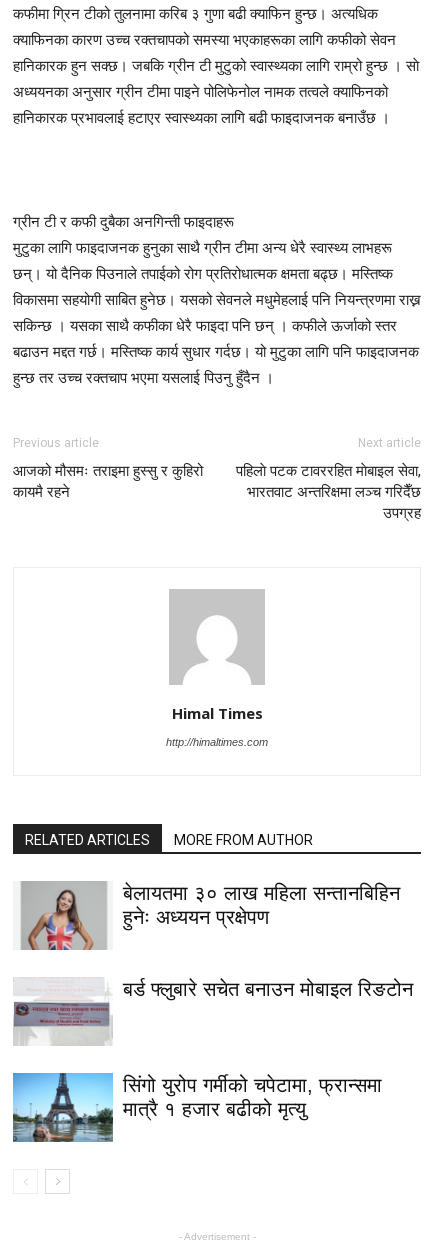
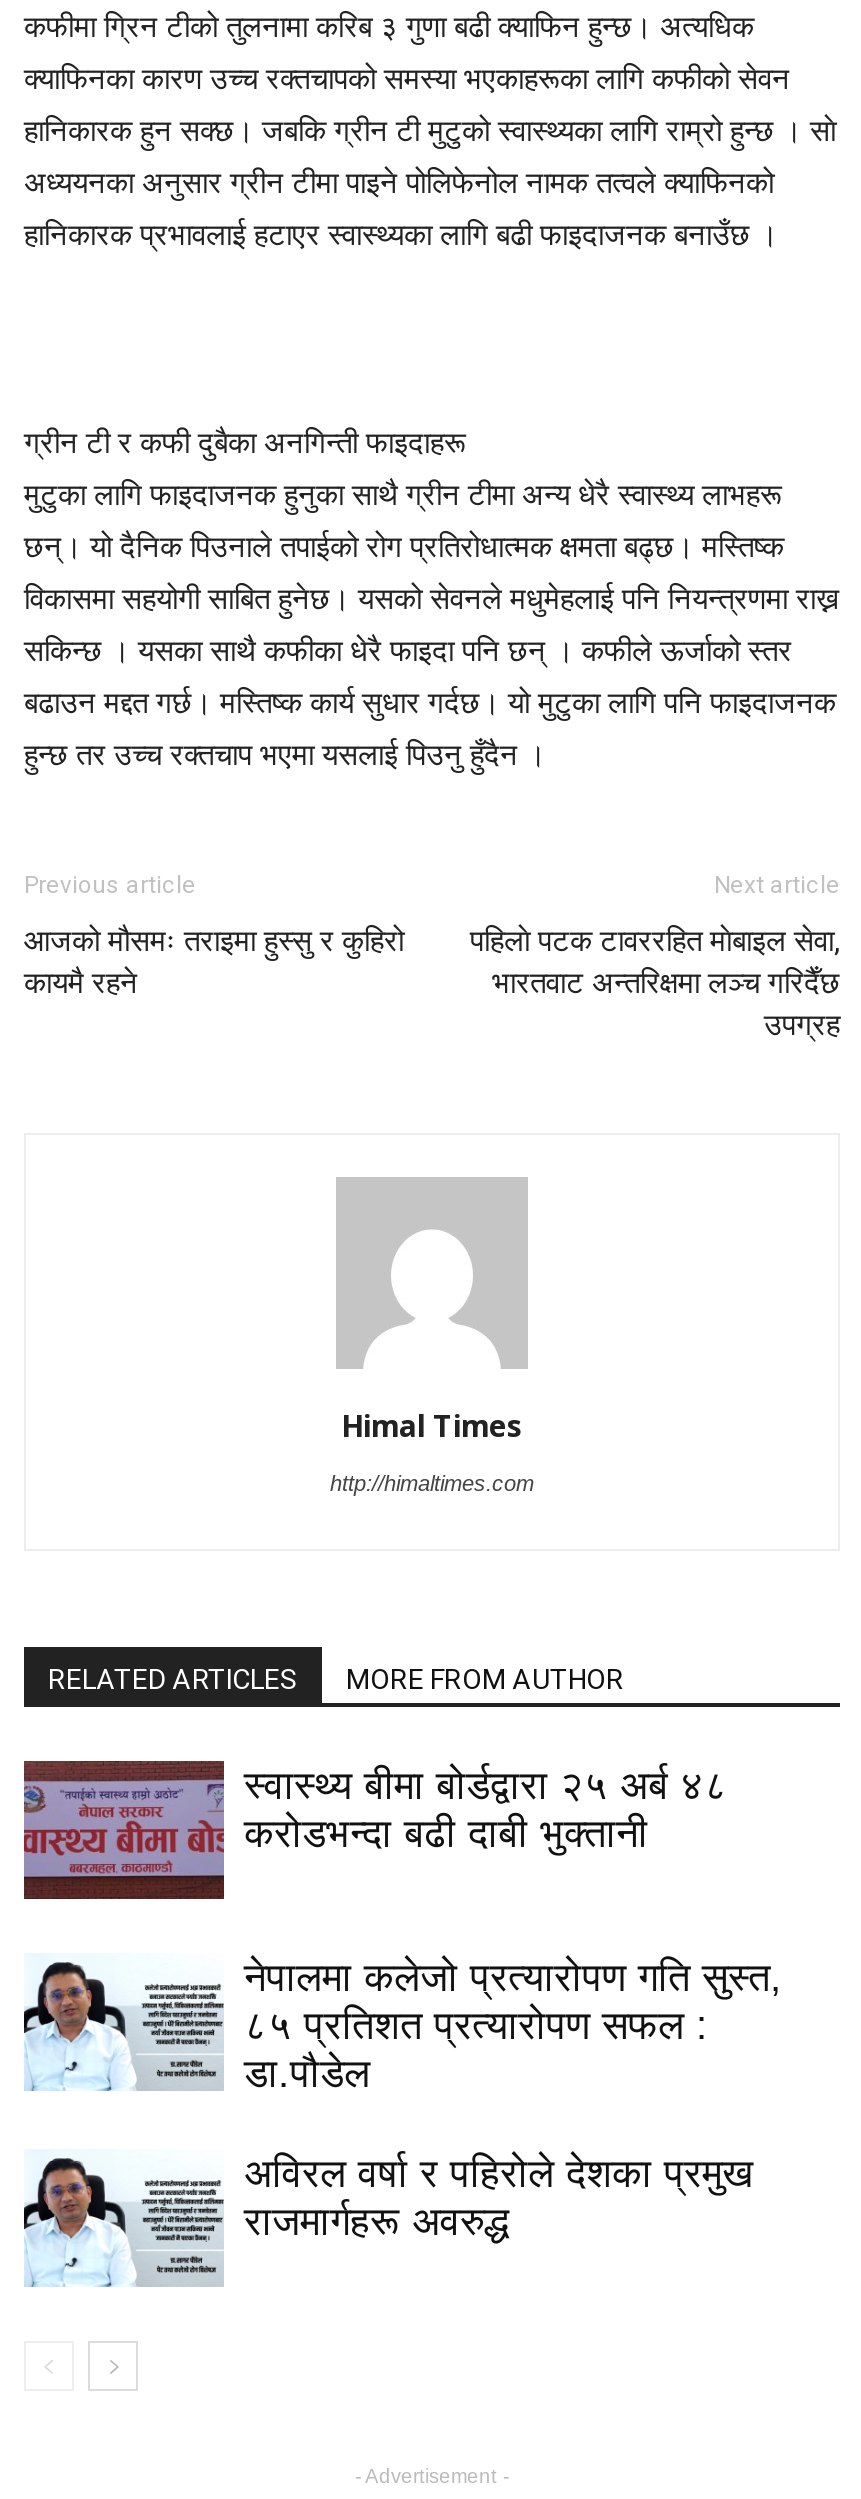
[13,881,400,951] [image] | बेलायतमा ३० लाख महिला सन्तानबिहिन | हुनेः अध्ययन प्रक्षेपण -> [22,1759,728,1901] [image] | स्वास्थ्य बीमा बोर्डद्वारा २५ अर्ब ४८ | करोडभन्दा बढी दाबी भुक्तानी
[13,978,413,1046] [image] | बर्ड फ्लुबारे सचेत बनाउन मोबाइल रिङटोन -> [22,1955,782,2095] [image] | नेपालमा कलेजो प्रत्यारोपण गति सुस्त, | ८५ प्रतिशत प्रत्यारोपण सफल : | डा.पौडेल
[12,1072,382,1143] [image] | सिंगो युरोप गर्मीको चपेटामा, फ्रान्समा | मात्रै १ हजार बढीको मृत्यु -> [22,2149,754,2289] [image] | अविरल वर्षा र पहिरोले देशका प्रमुख | राजमार्गहरू अवरुद्ध

